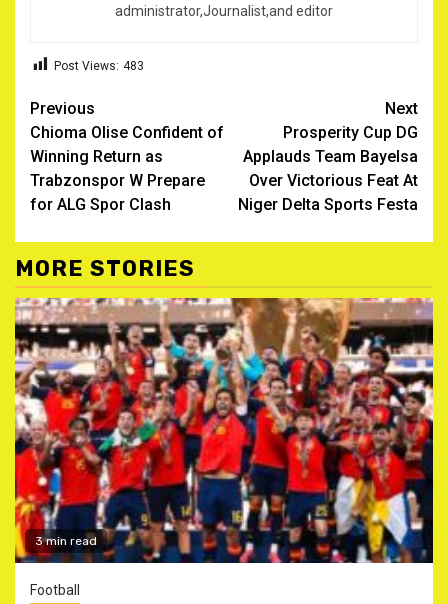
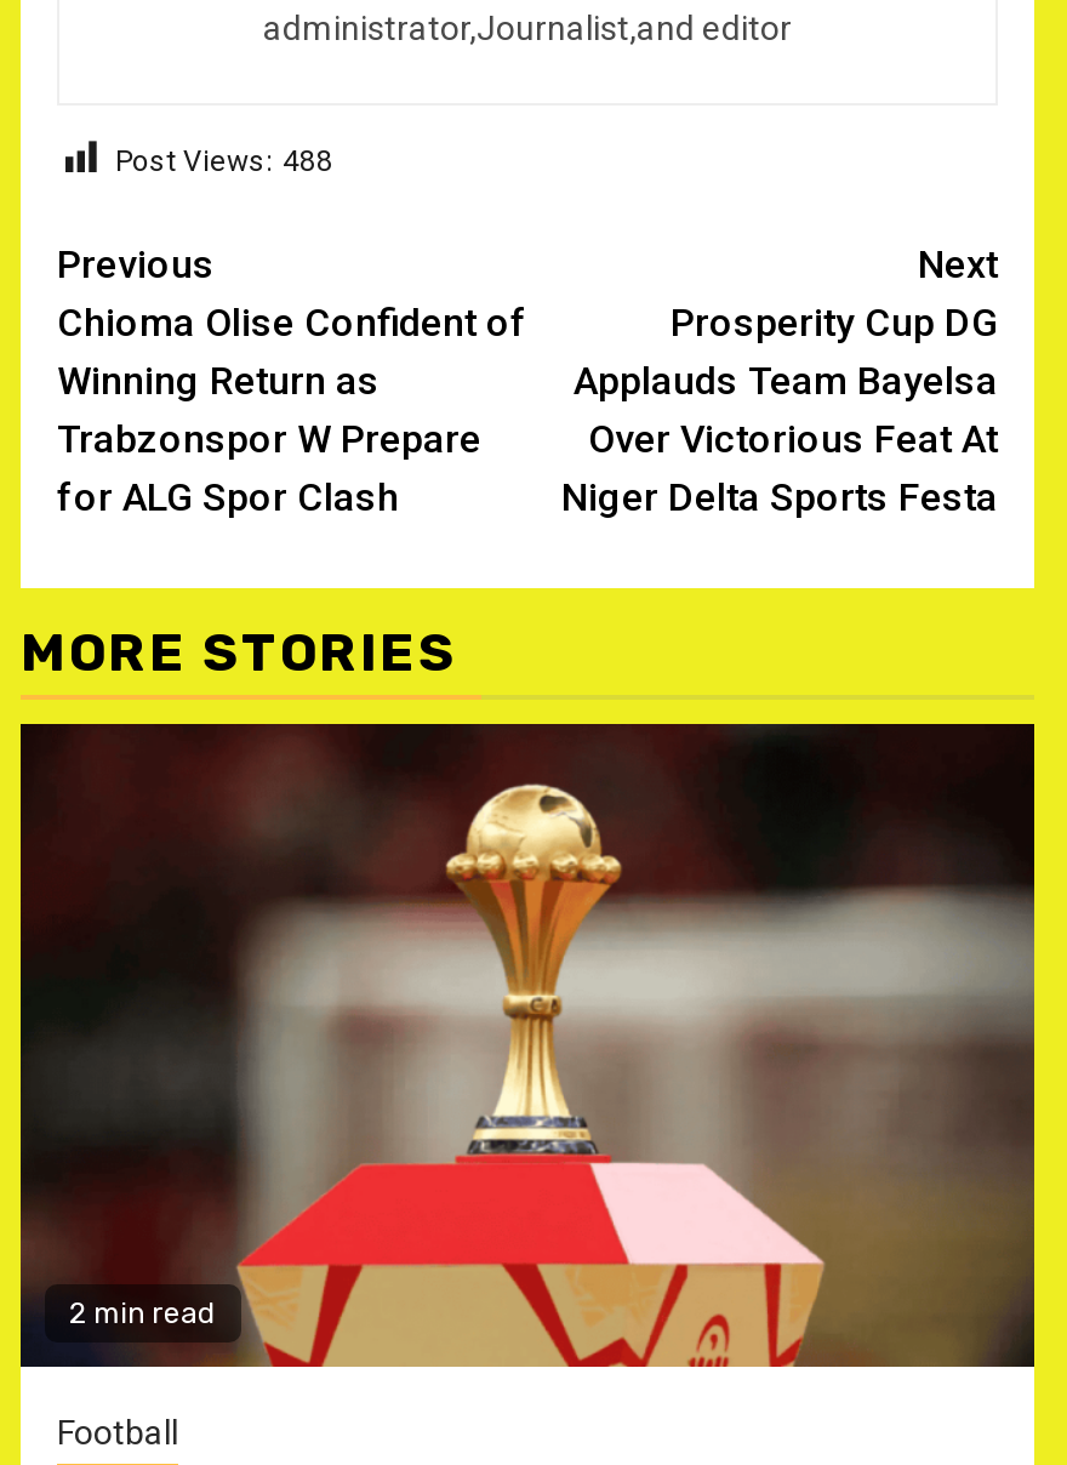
[54,59,144,73] Post Views: 483 -> [115,143,333,177] Post Views: 488
[14,297,434,564] [image] | 3 min read -> [18,720,1037,1370] [image] | 2 min read

